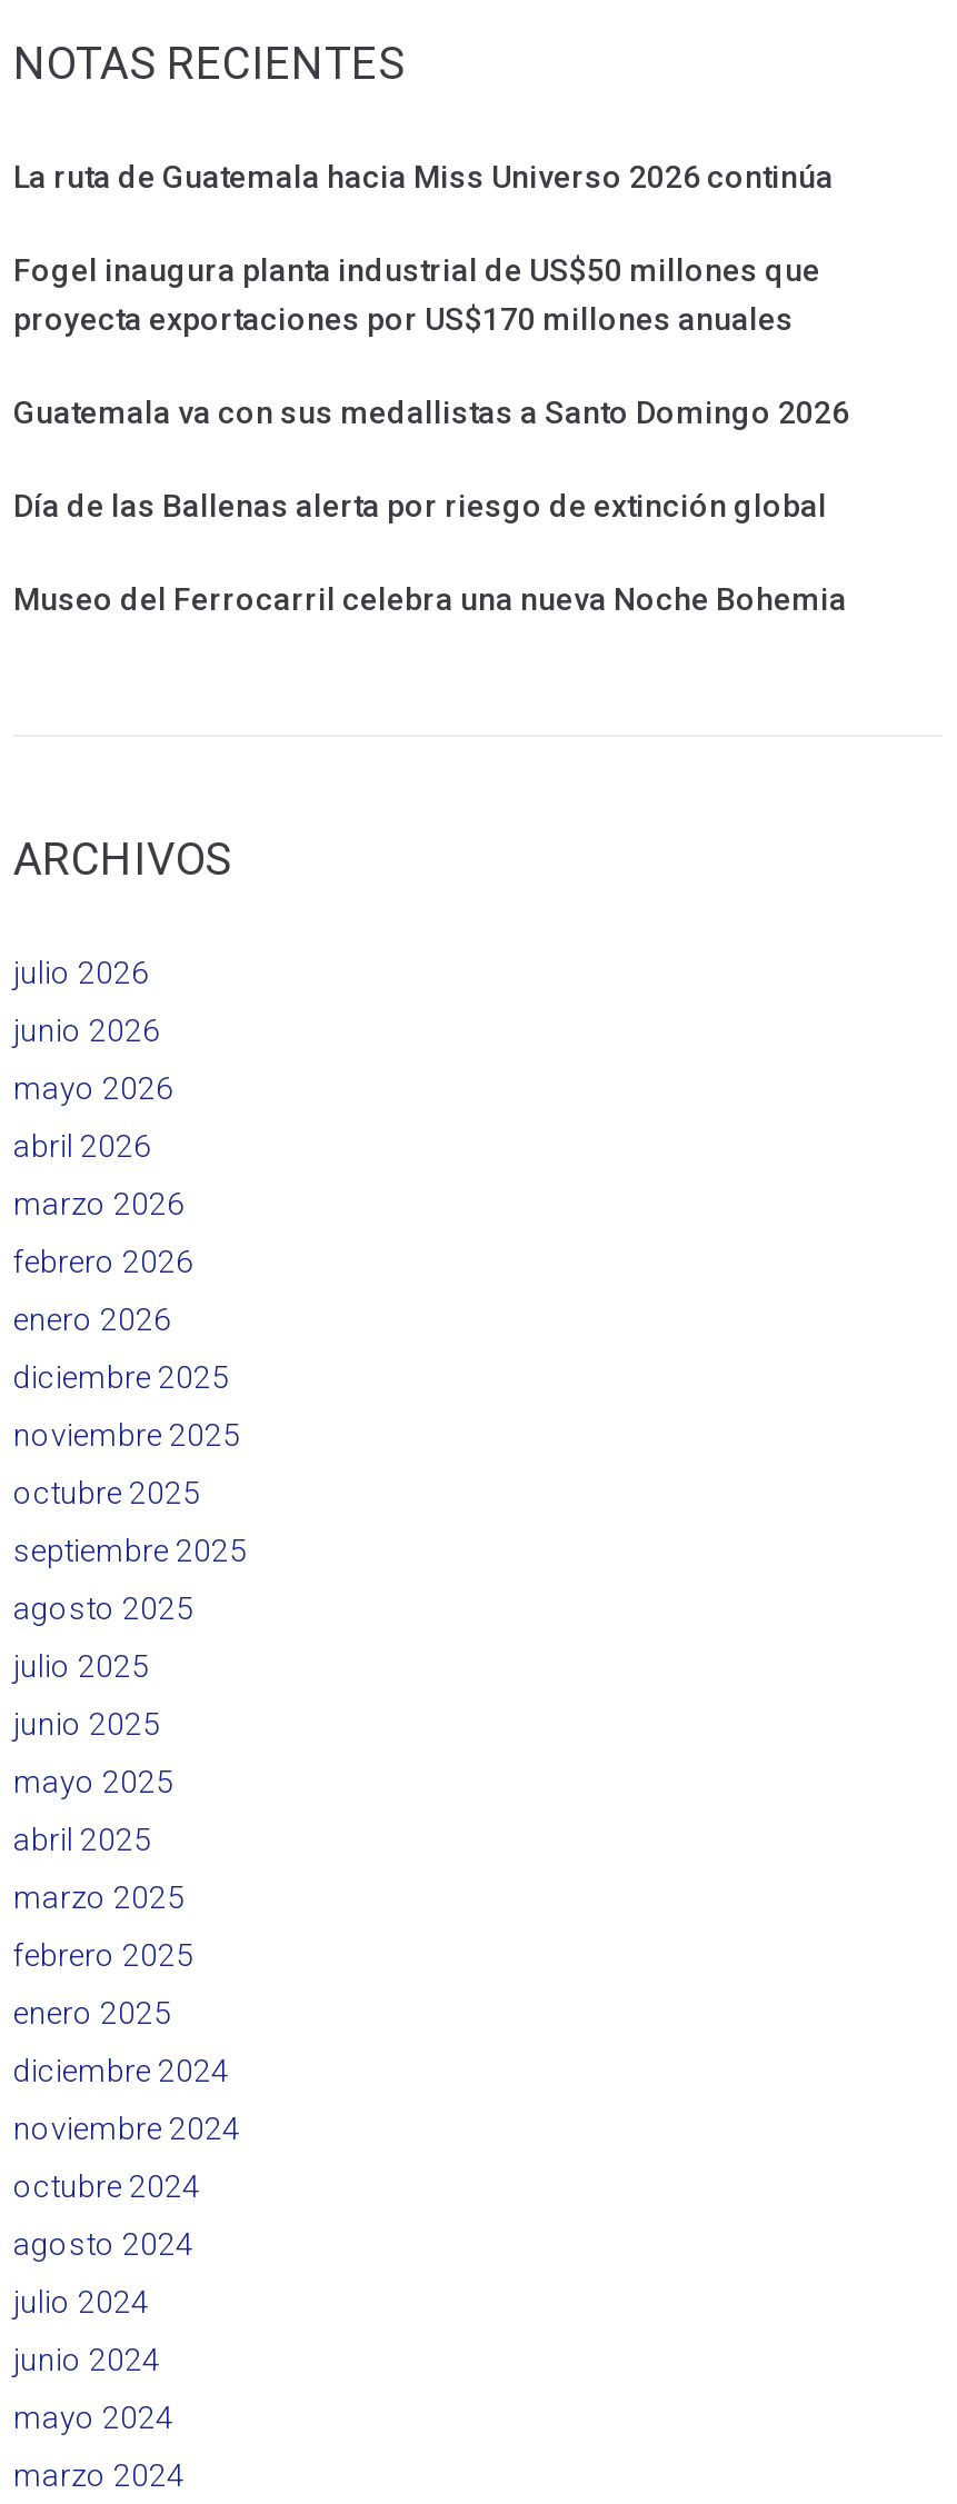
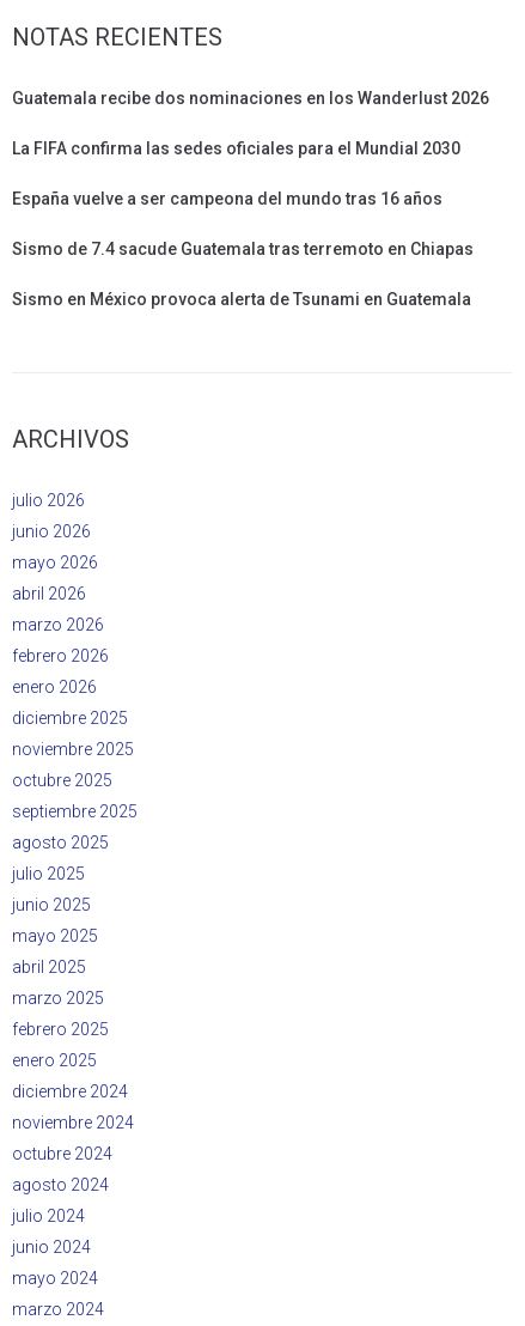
[13,159,834,194] La ruta de Guatemala hacia Miss Universo 2026 continúa -> [12,89,489,108] Guatemala recibe dos nominaciones en los Wanderlust 2026
[13,252,820,337] Fogel inaugura planta industrial de US$50 millones que | proyecta exportaciones por US$170 millones anuales -> [12,139,460,158] La FIFA confirma las sedes oficiales para el Mundial 2030
[13,394,849,430] Guatemala va con sus medallistas a Santo Domingo 2026 -> [12,190,442,209] España vuelve a ser campeona del mundo tras 16 años
[13,488,827,523] Día de las Ballenas alerta por riesgo de extinción global -> [12,240,474,259] Sismo de 7.4 sacude Guatemala tras terremoto en Chiapas
[13,581,847,617] Museo del Ferrocarril celebra una nueva Noche Bohemia -> [12,290,471,309] Sismo en México provoca alerta de Tsunami en Guatemala

